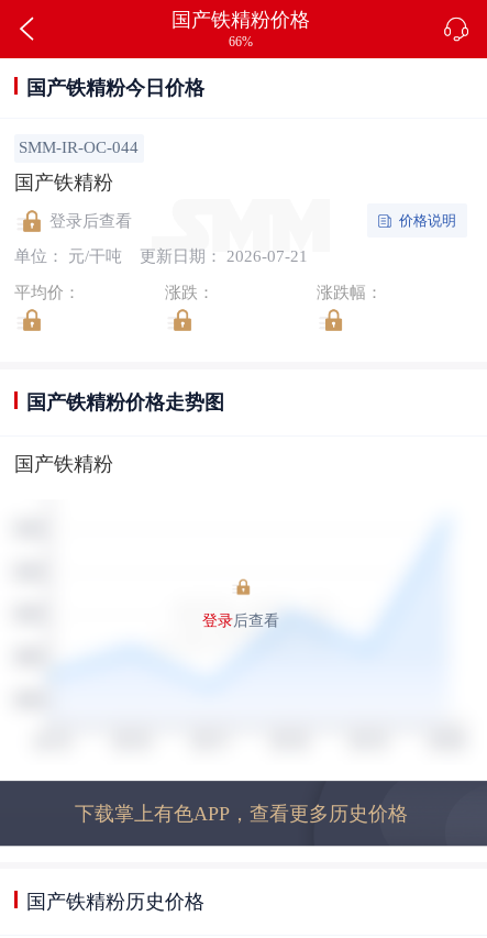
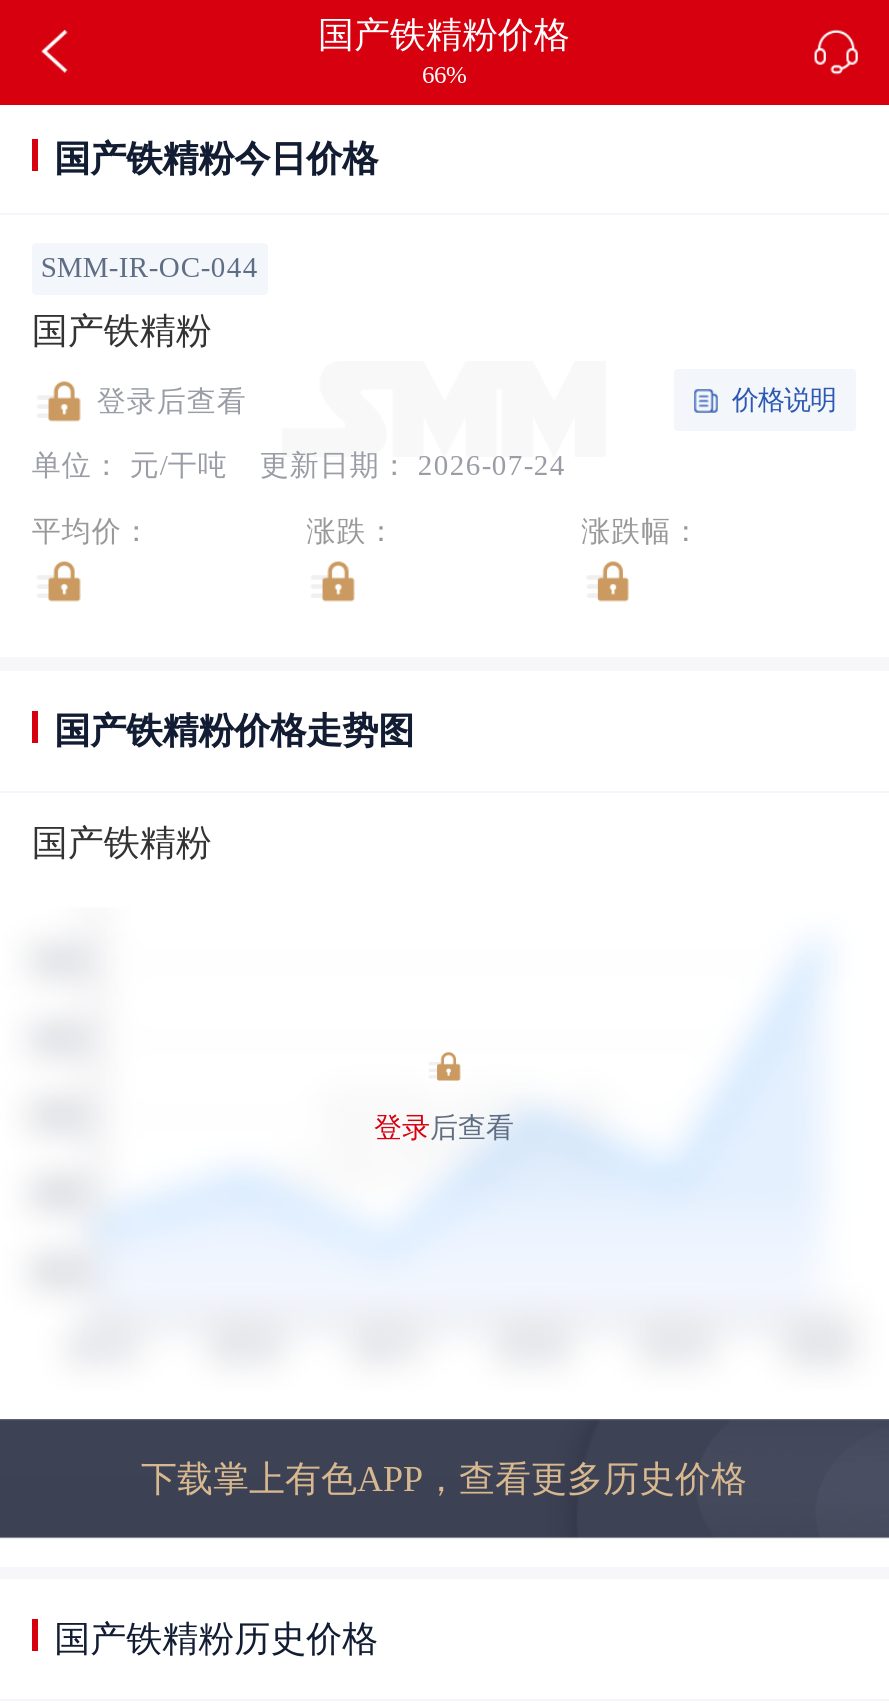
[14,247,308,264] 单位： 元/干吨 更新日期： 2026-07-21 -> [32,448,566,480] 单位： 元/干吨 更新日期： 2026-07-24

